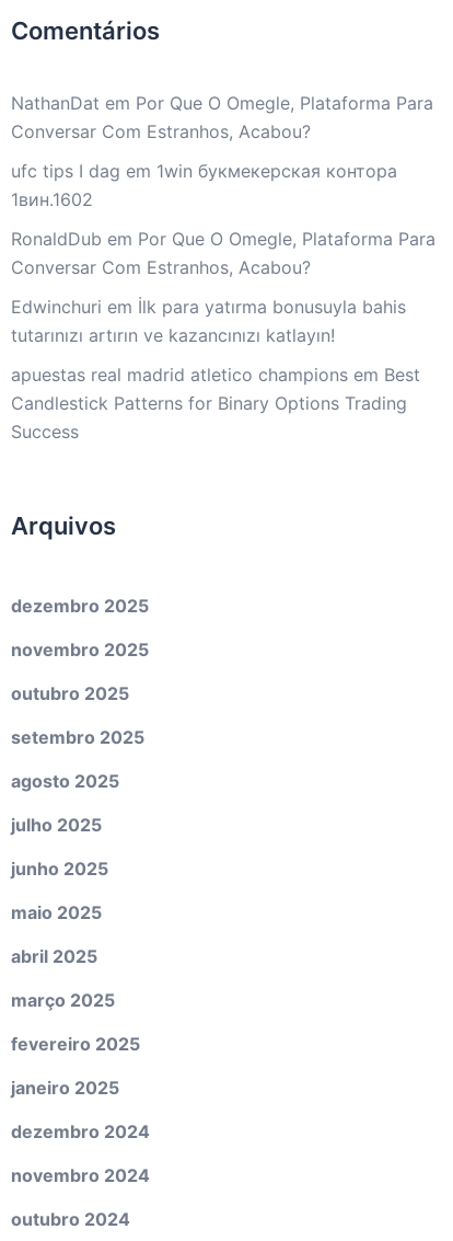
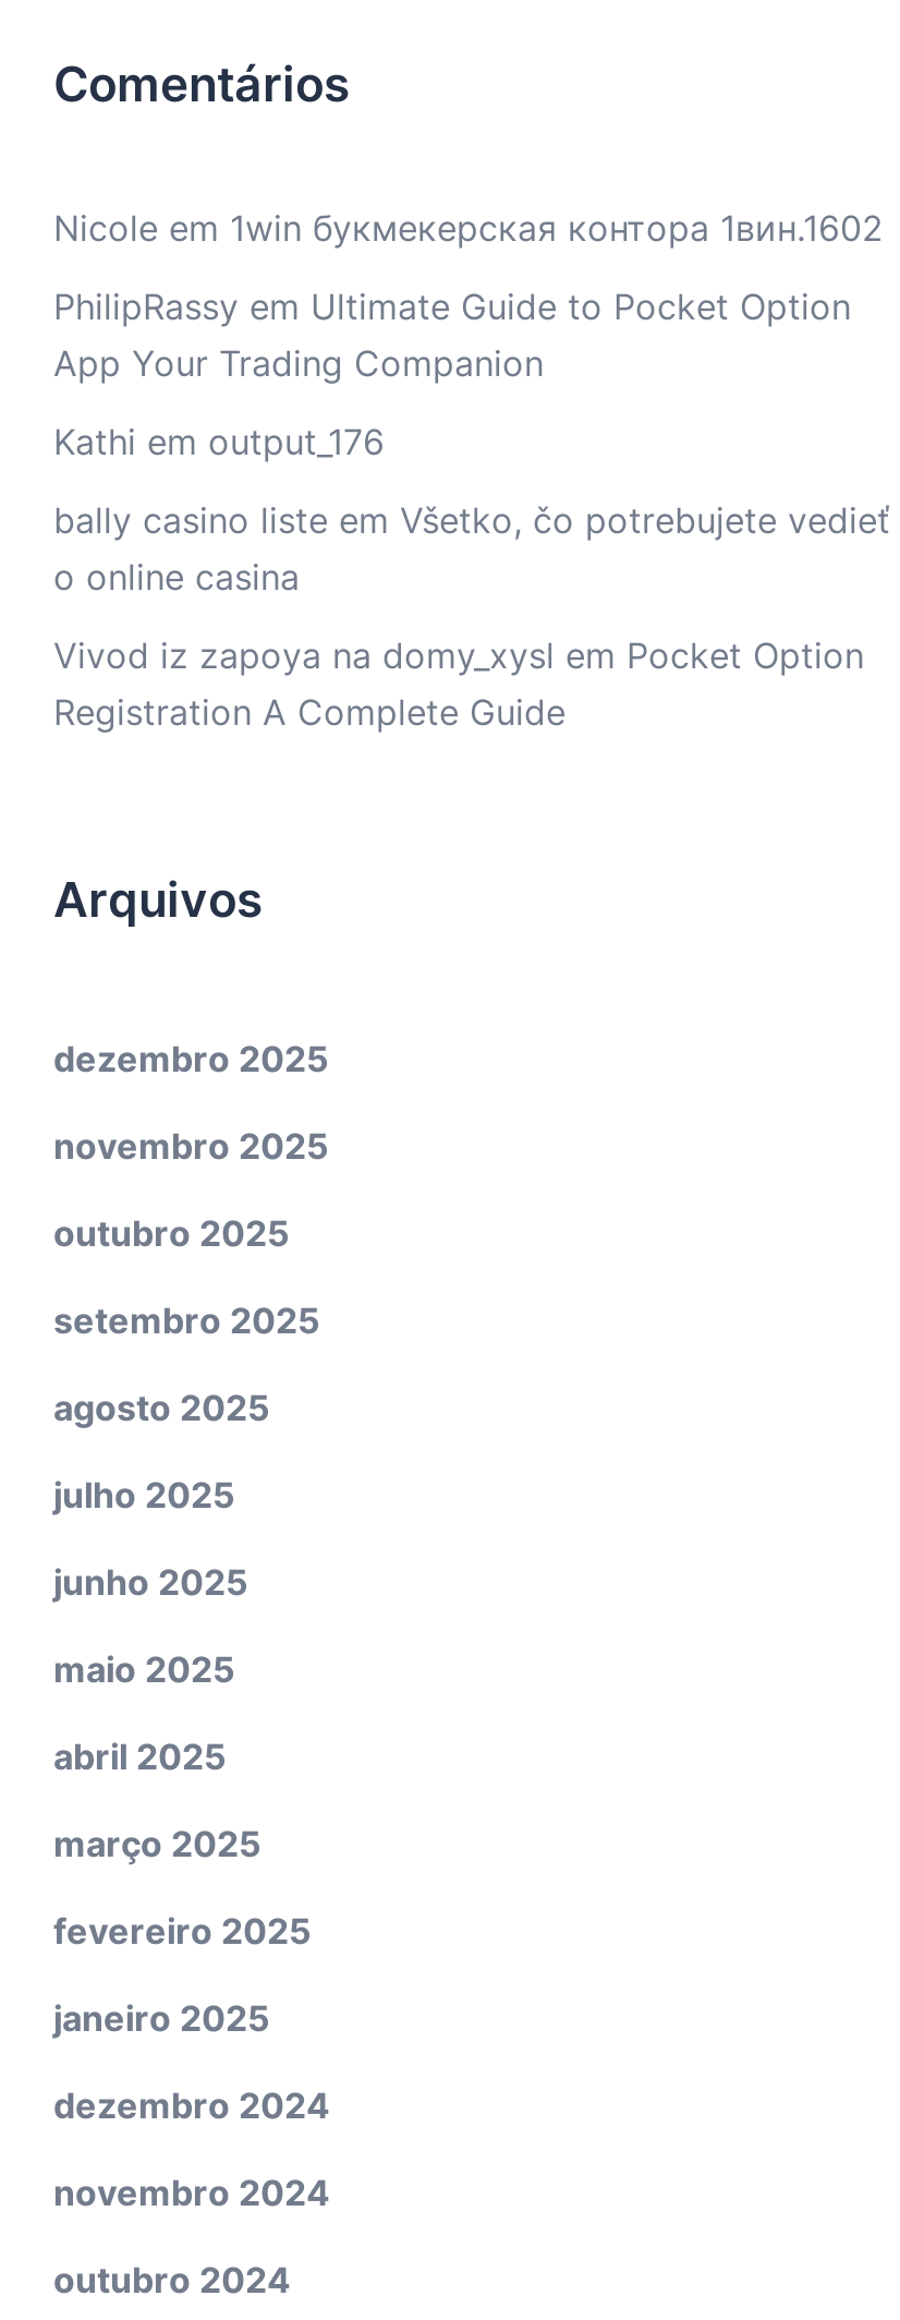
[11,92,433,142] NathanDat em Por Que O Omegle, Plataforma Para | Conversar Com Estranhos, Acabou? -> [53,206,884,250] Nicole em 1win букмекерская контора 1вин.1602
[11,160,397,210] ufc tips I dag em 1win букмекерская контора | 1вин.1602 -> [53,285,851,385] PhilipRassy em Ultimate Guide to Pocket Option | App Your Trading Companion
[11,228,435,278] RonaldDub em Por Que O Omegle, Plataforma Para | Conversar Com Estranhos, Acabou? -> [53,420,385,463] Kathi em output_176
[11,296,406,346] Edwinchuri em İlk para yatırma bonusuyla bahis | tutarınızı artırın ve kazancınızı katlayın! -> [53,498,890,599] bally casino liste em Všetko, čo potrebujete vedieť | o online casina
[11,364,420,443] apuestas real madrid atletico champions em Best | Candlestick Patterns for Binary Options Trading | Success -> [53,633,864,734] Vivod iz zapoya na domy_xysl em Pocket Option | Registration A Complete Guide

